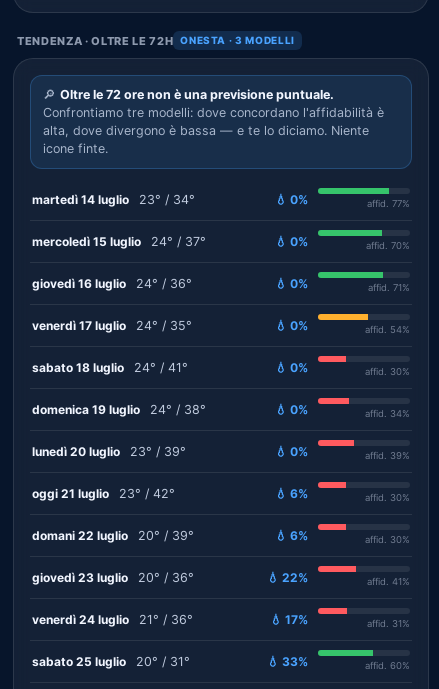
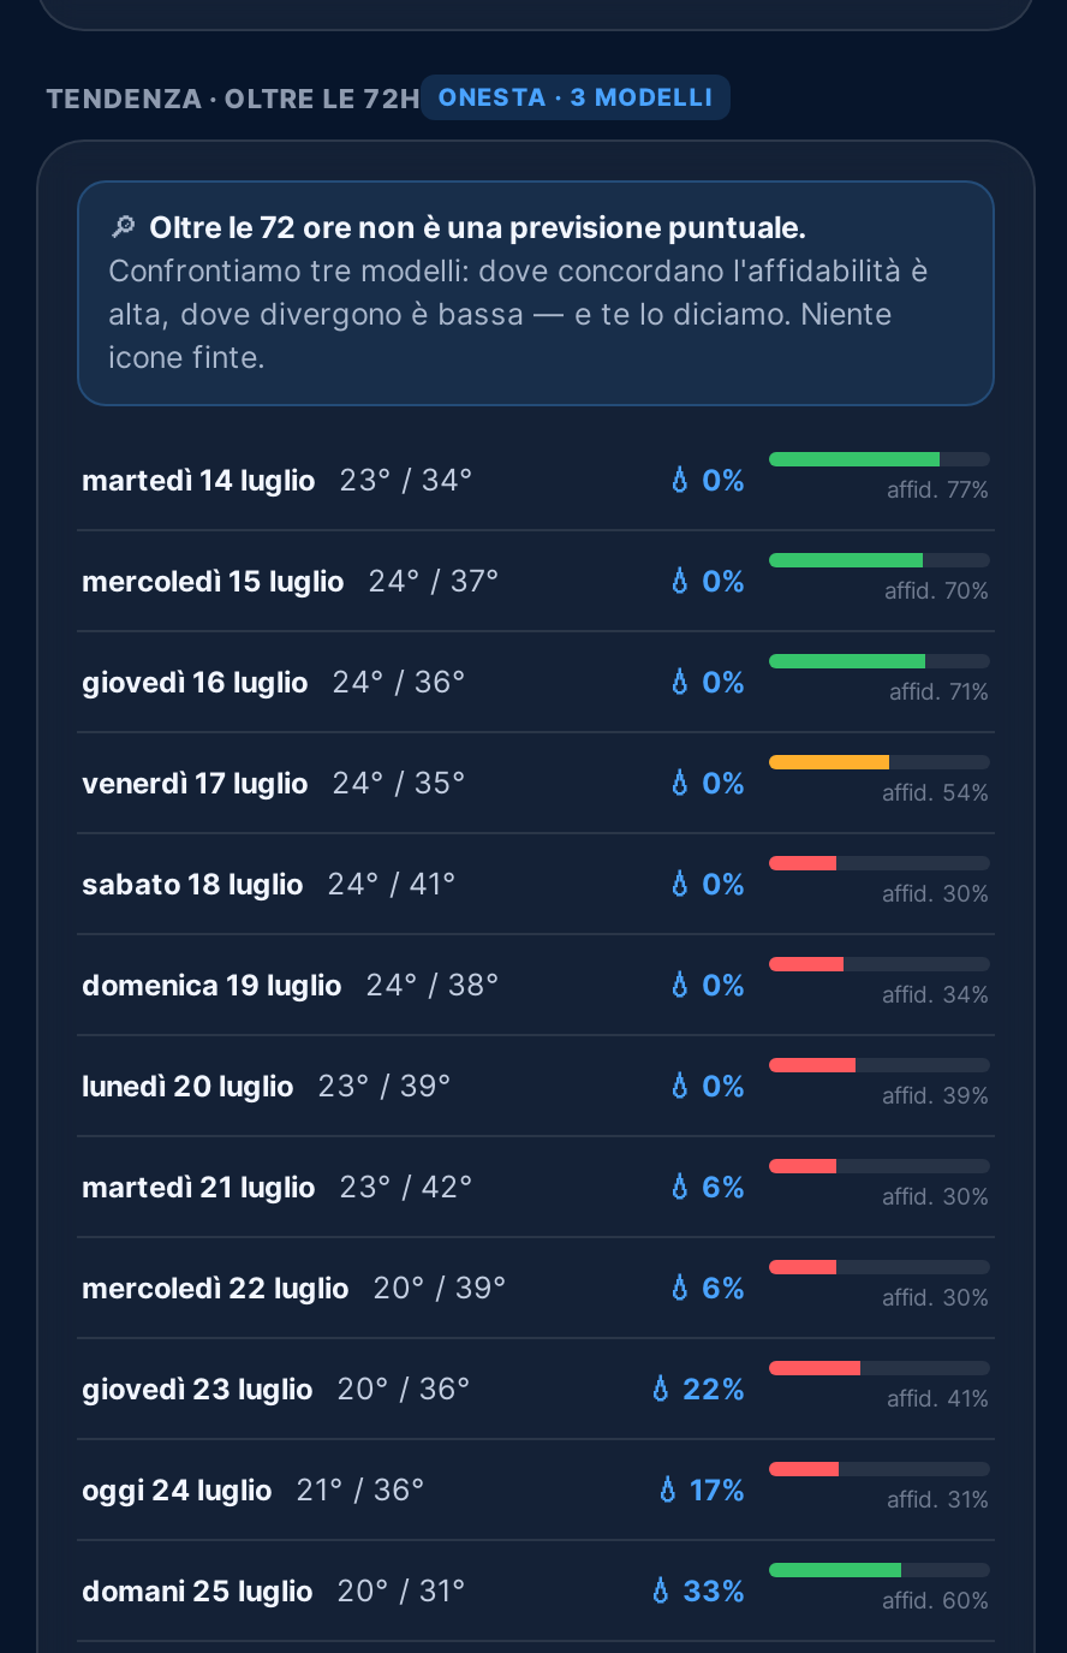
[32,485,109,500] oggi 21 luglio -> [82,1167,315,1203] martedì 21 luglio
[32,527,128,542] domani 22 luglio -> [82,1268,348,1304] mercoledì 22 luglio
[32,611,129,626] venerdì 24 luglio -> [82,1470,272,1506] oggi 24 luglio
[32,653,126,668] sabato 25 luglio -> [82,1571,312,1607] domani 25 luglio

